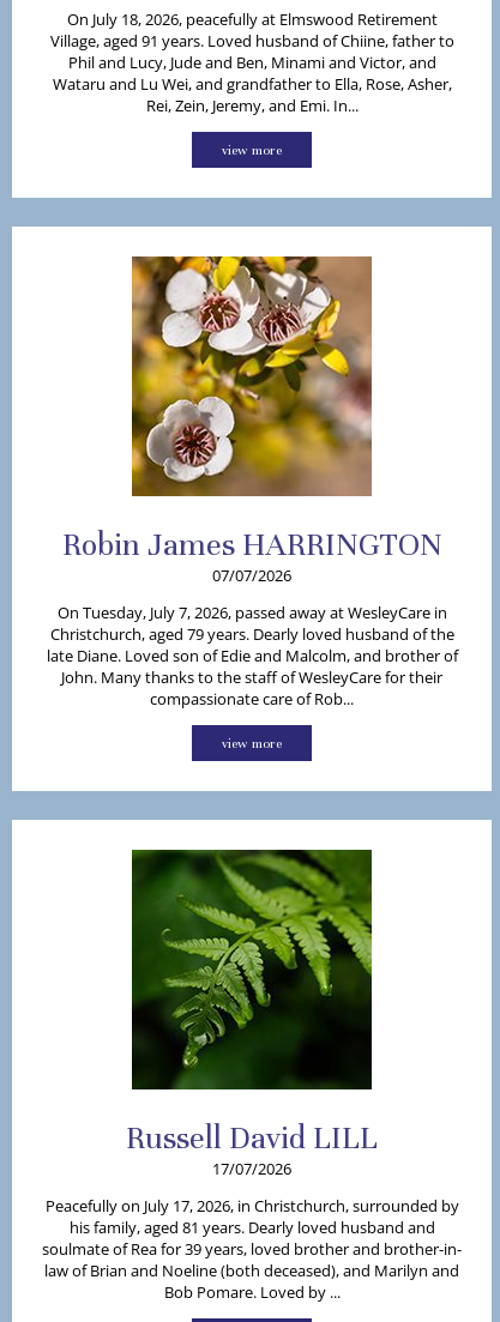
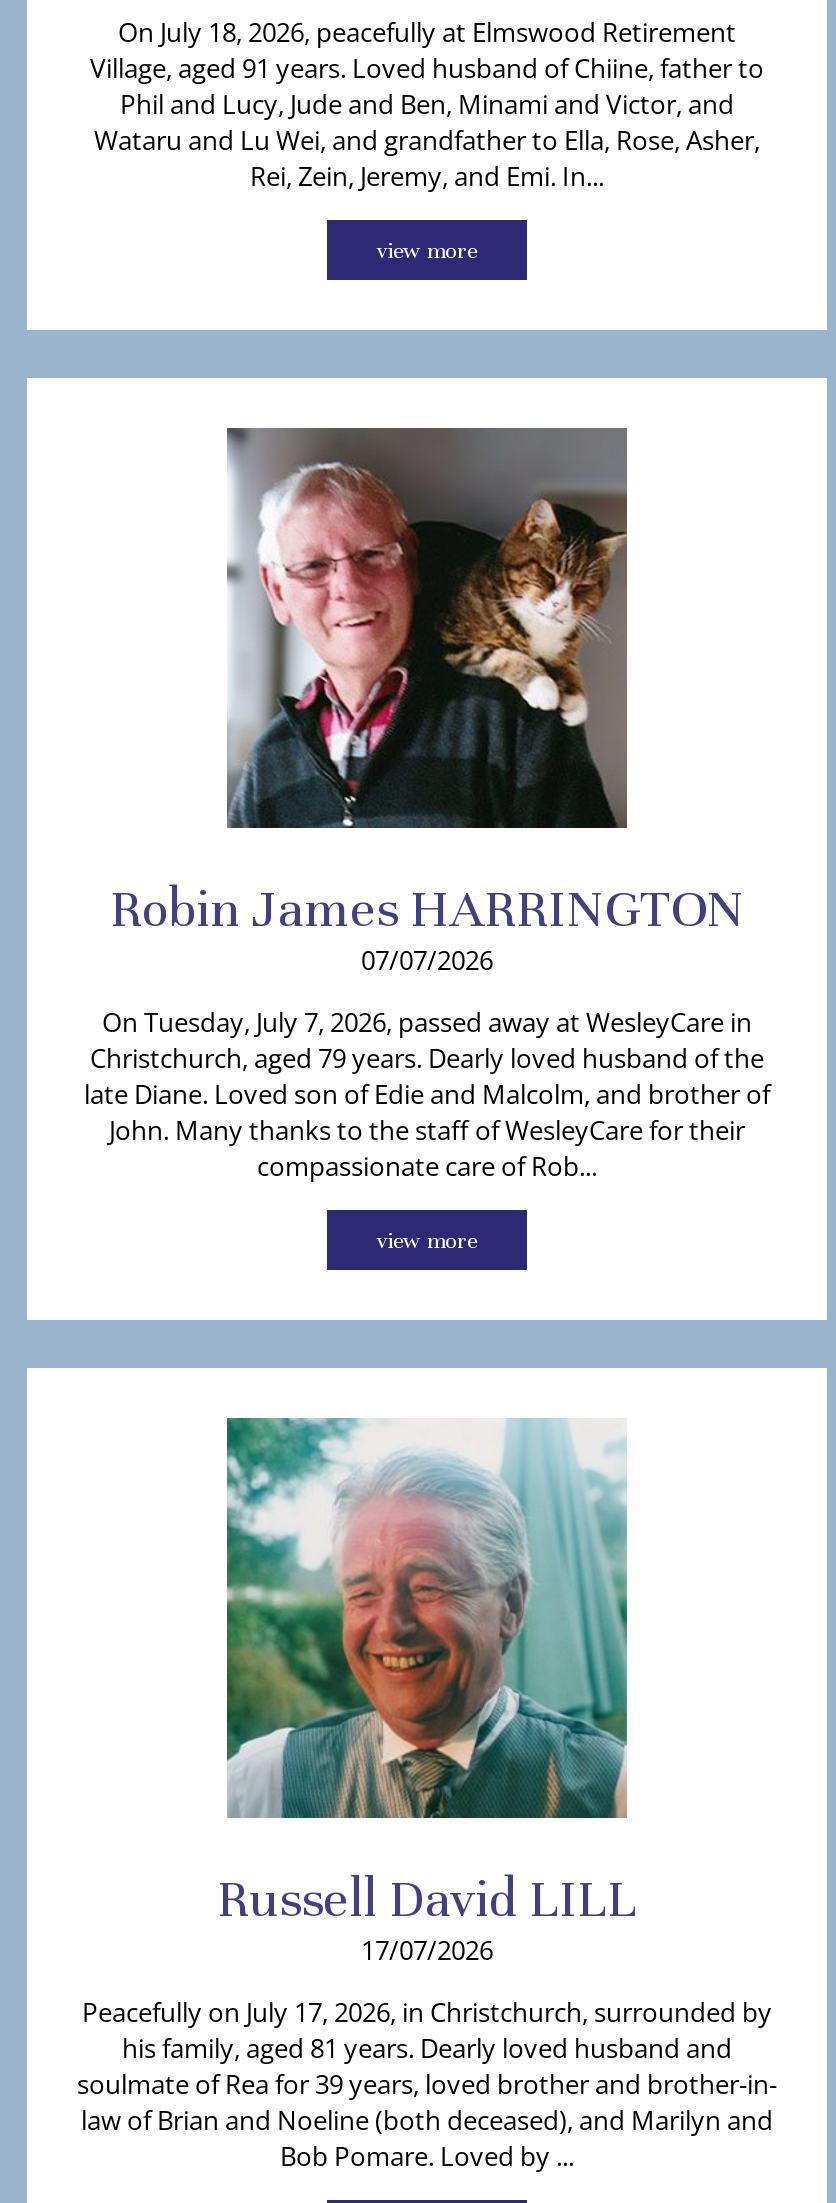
[131,255,372,497] [image] -> [225,426,627,830] [image]
[131,849,373,1089] [image] -> [225,1416,629,1820] [image]

